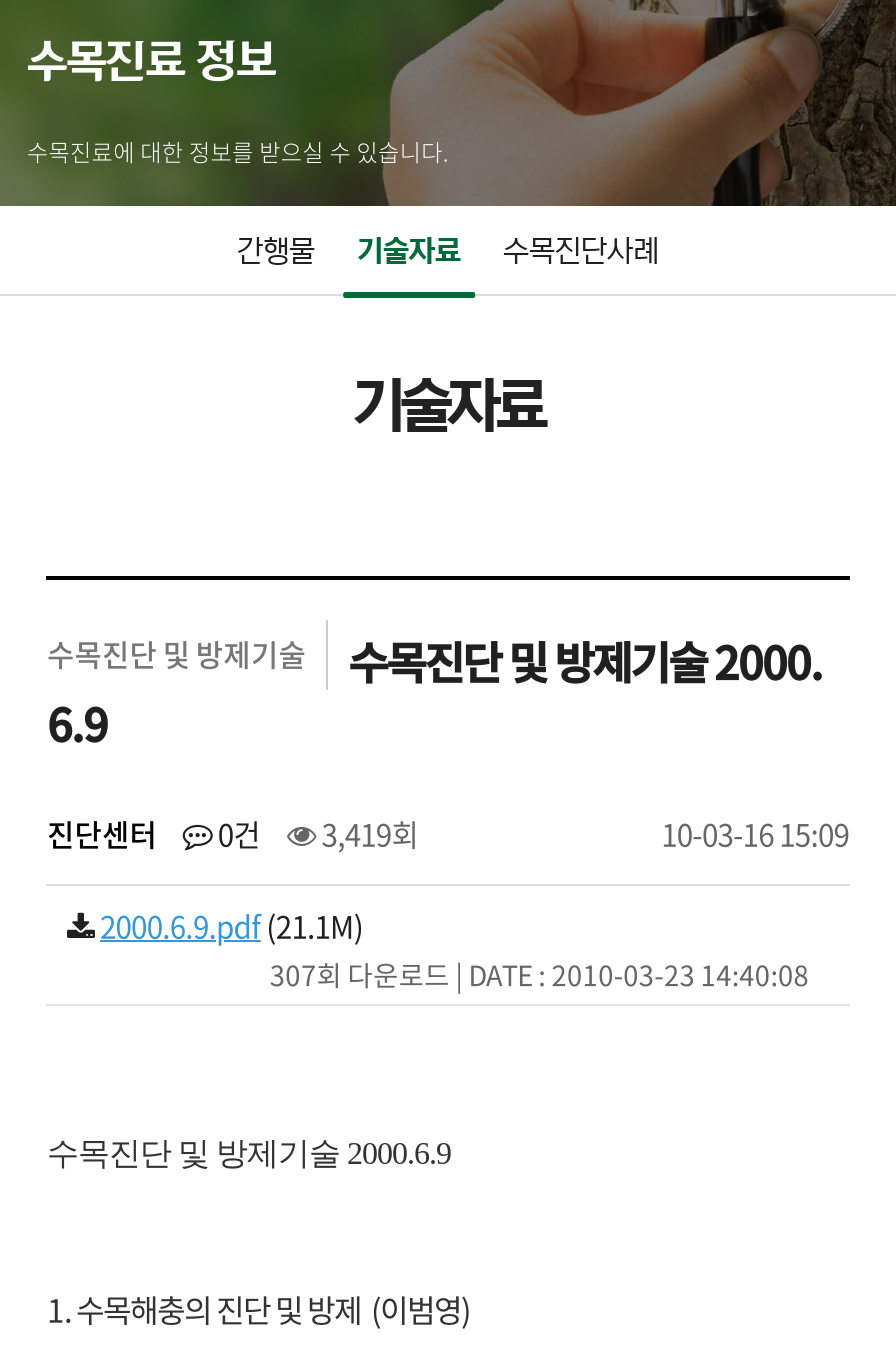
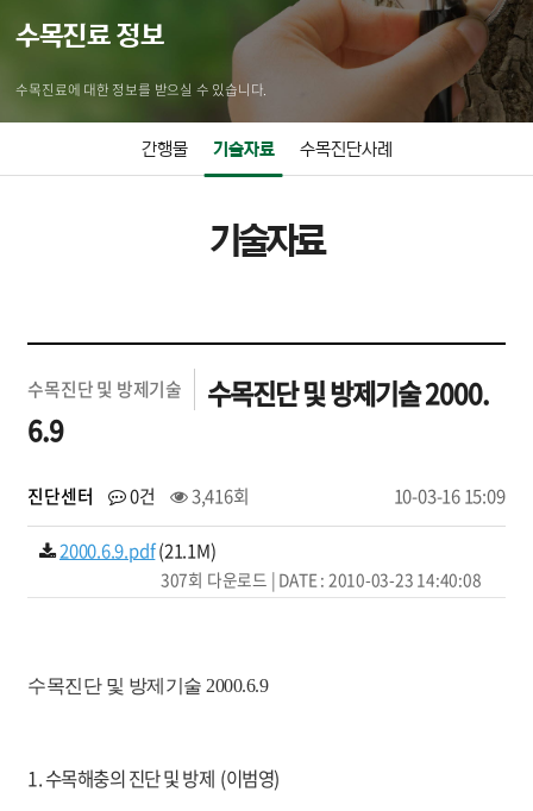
[47,813,419,857] 진단센터 0건 3,419회 -> [28,483,249,509] 진단센터 0건 3,416회

